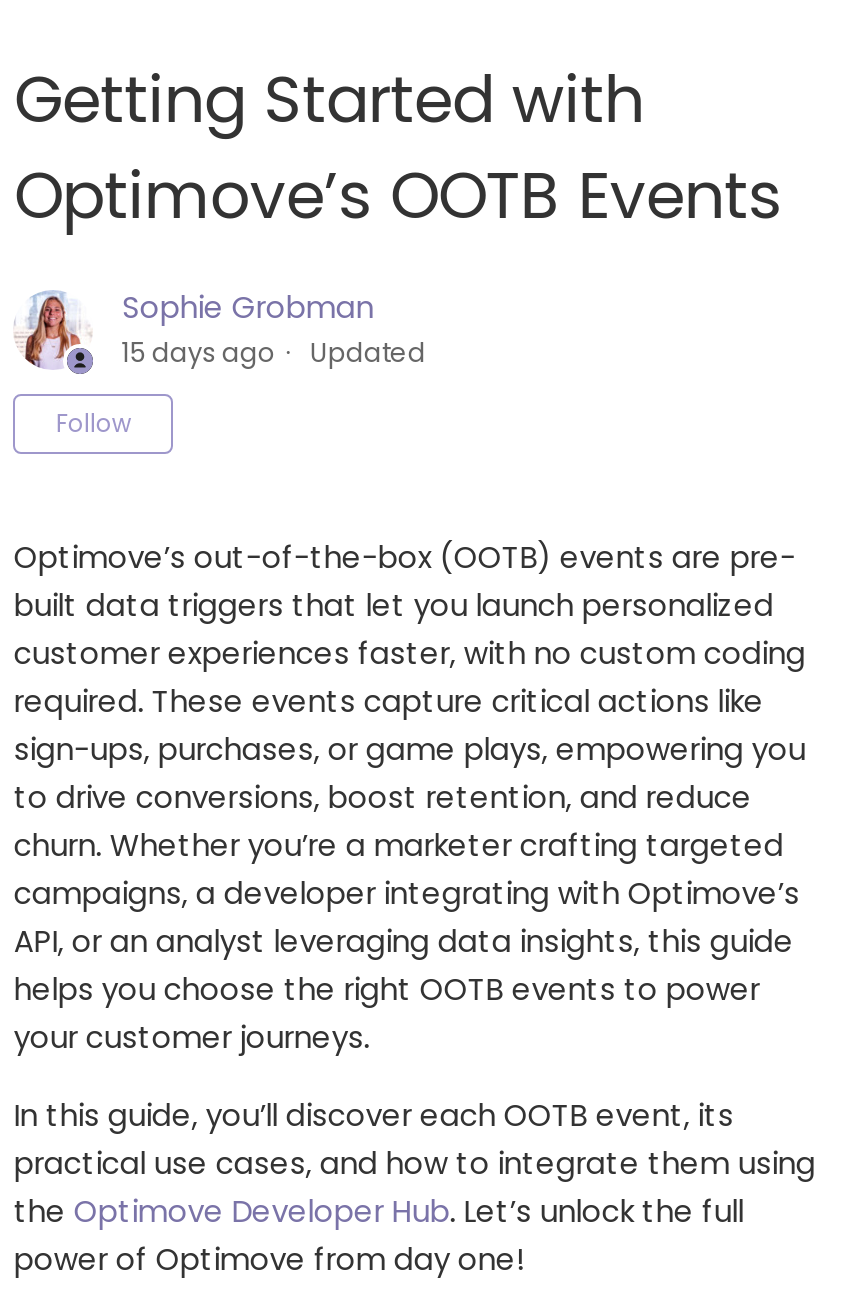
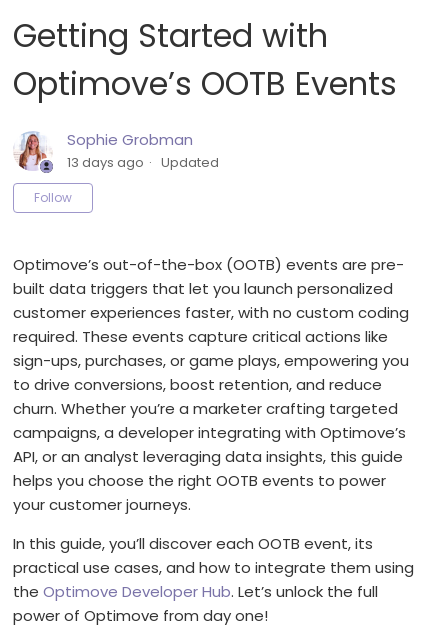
[122,335,426,373] 15 days ago Updated -> [67,153,219,172] 13 days ago Updated

